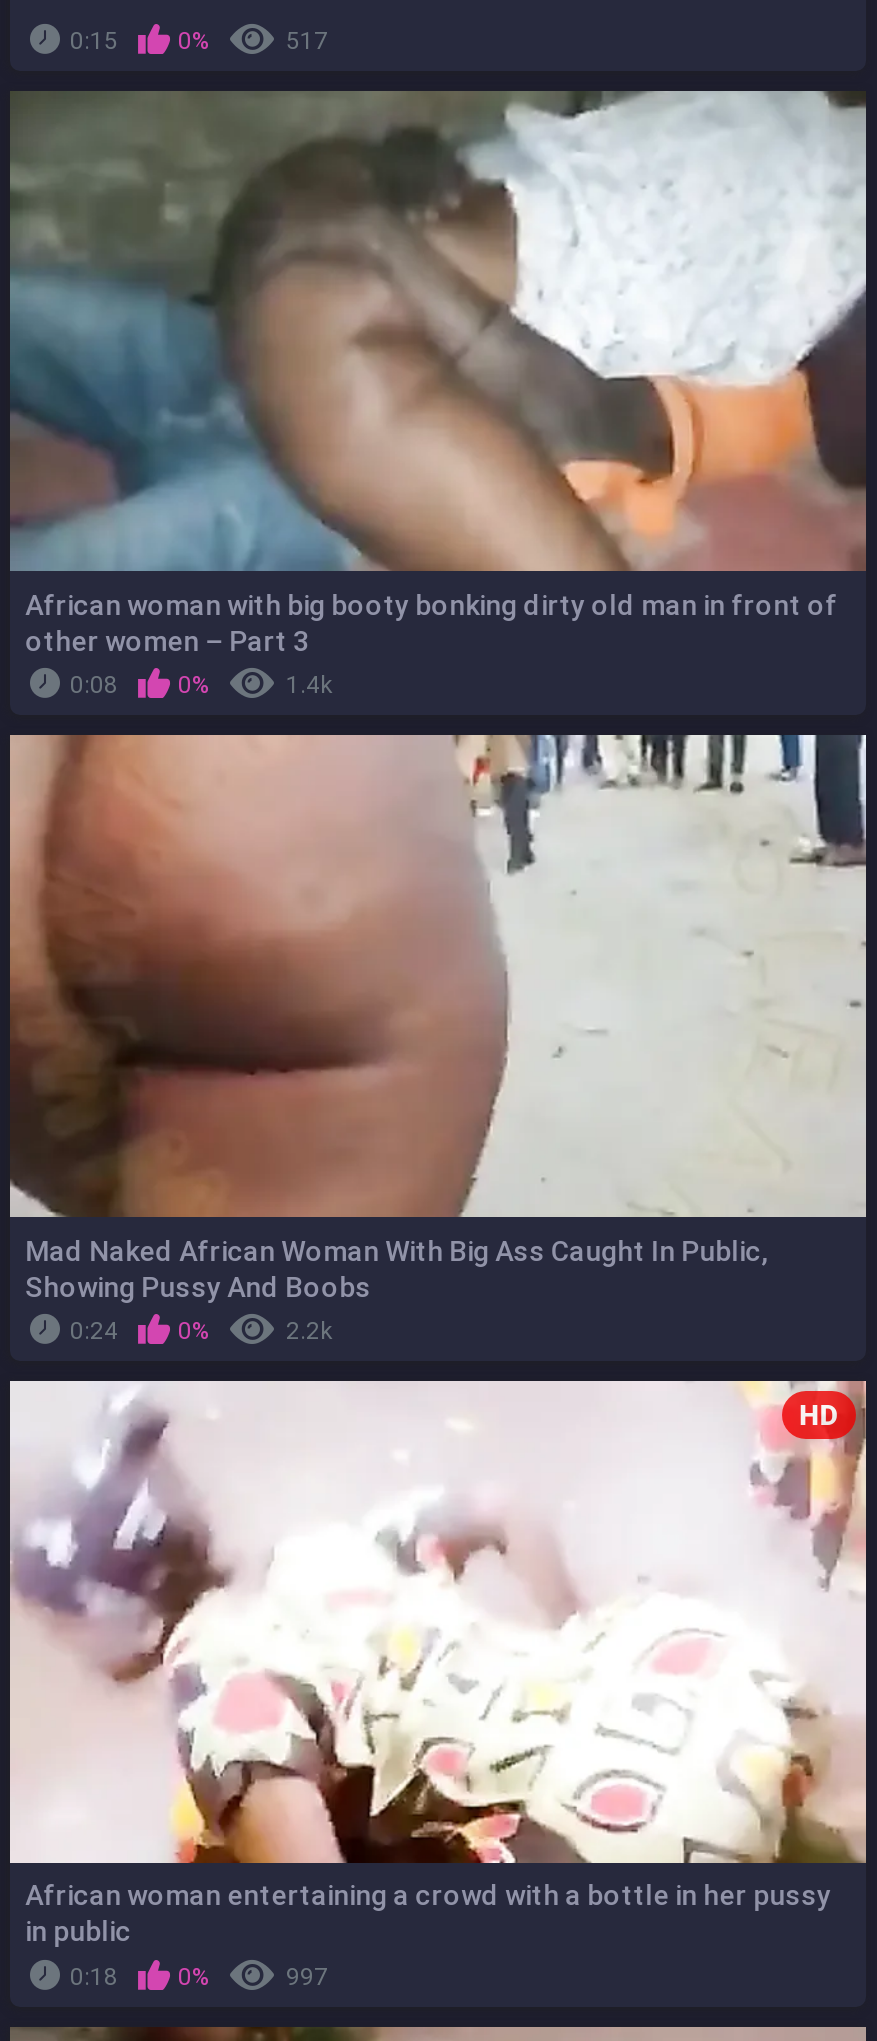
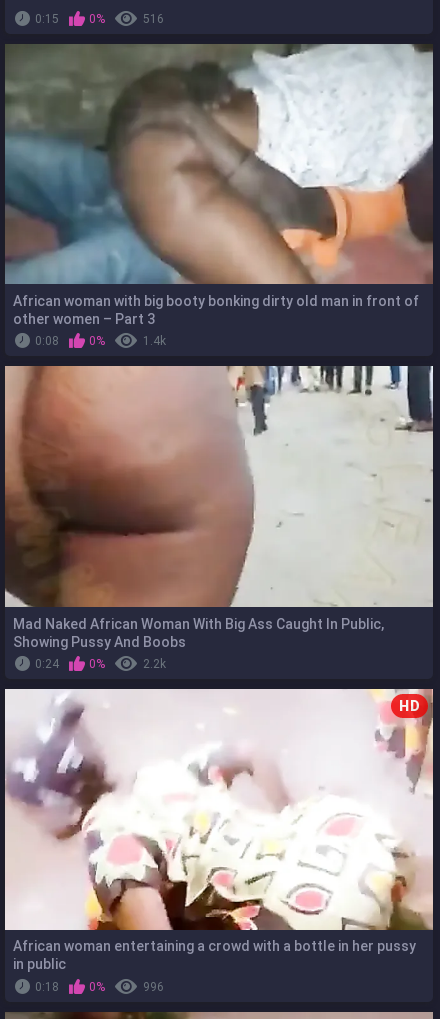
[286,26,328,54] 517 -> [143,12,164,26] 516
[286,1963,328,1991] 997 -> [143,980,164,994] 996

